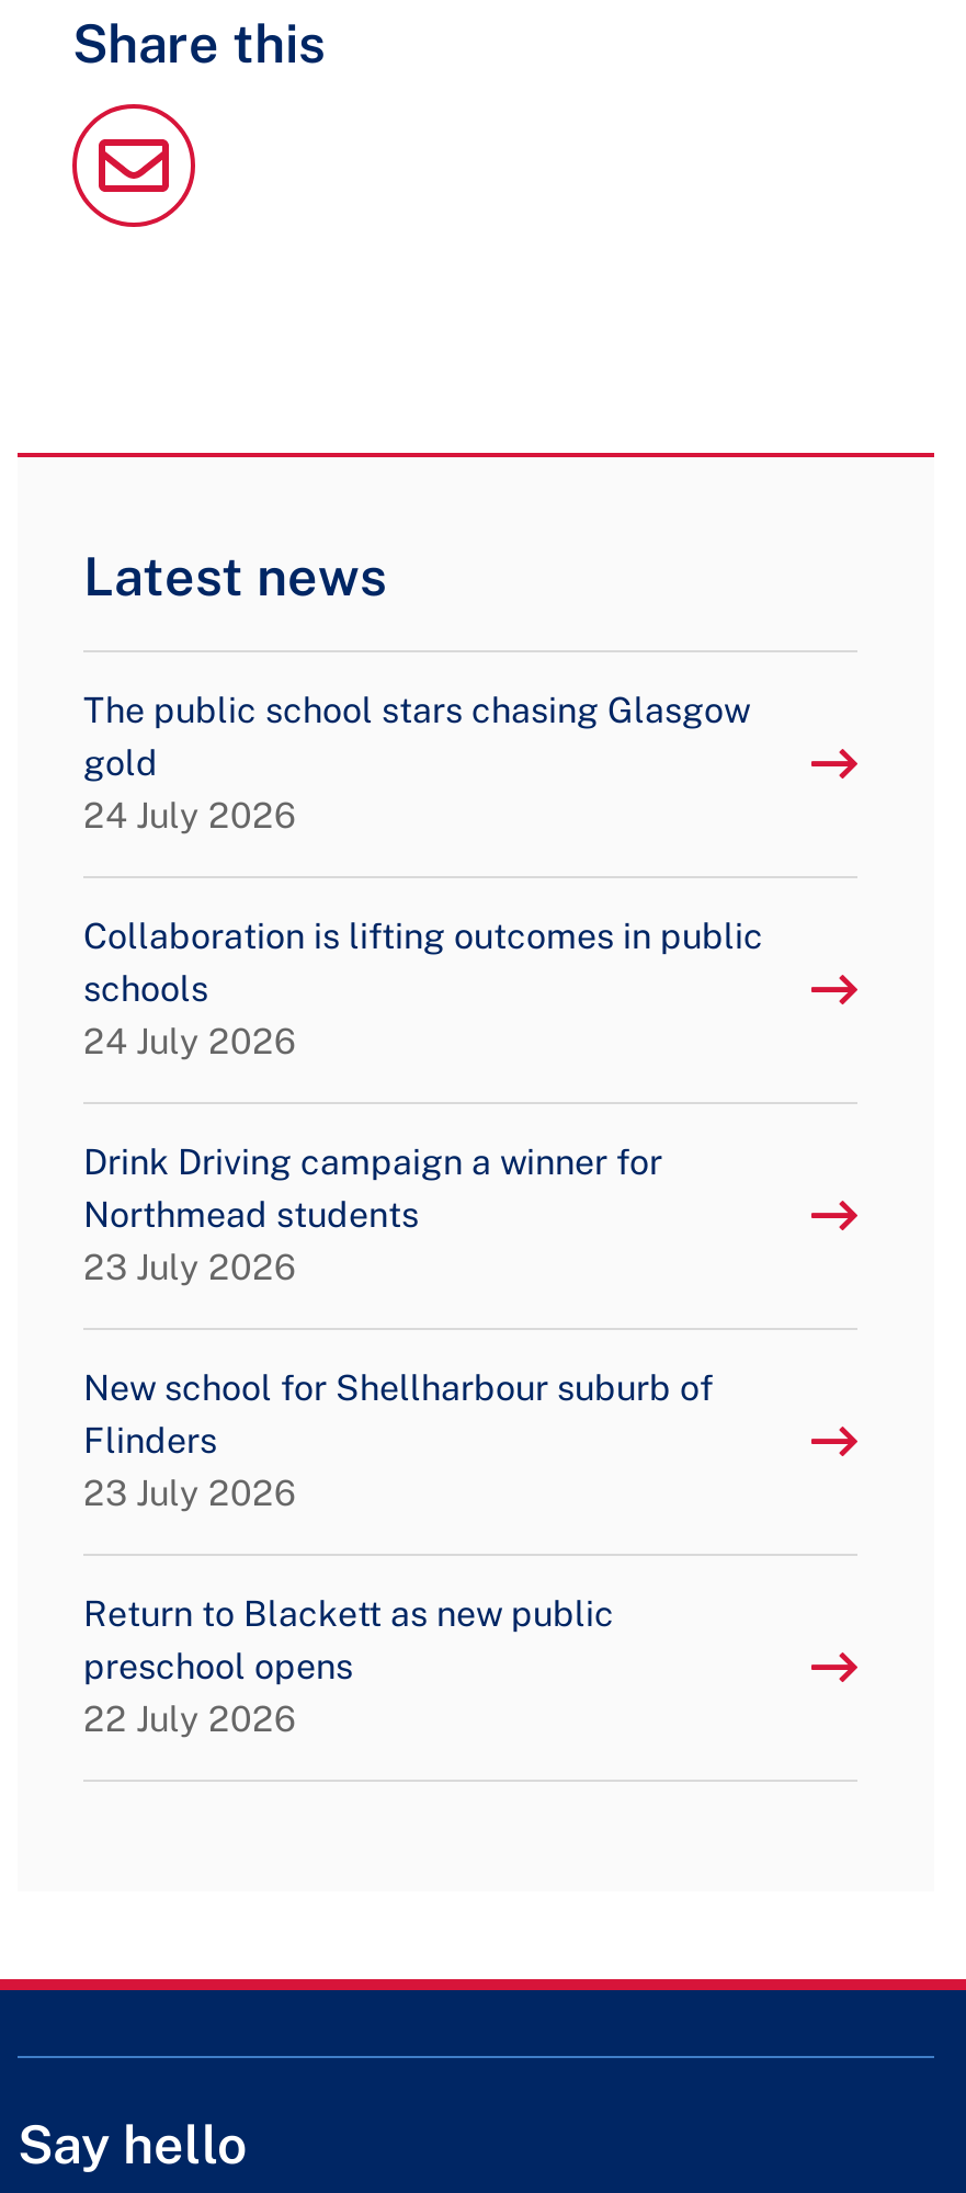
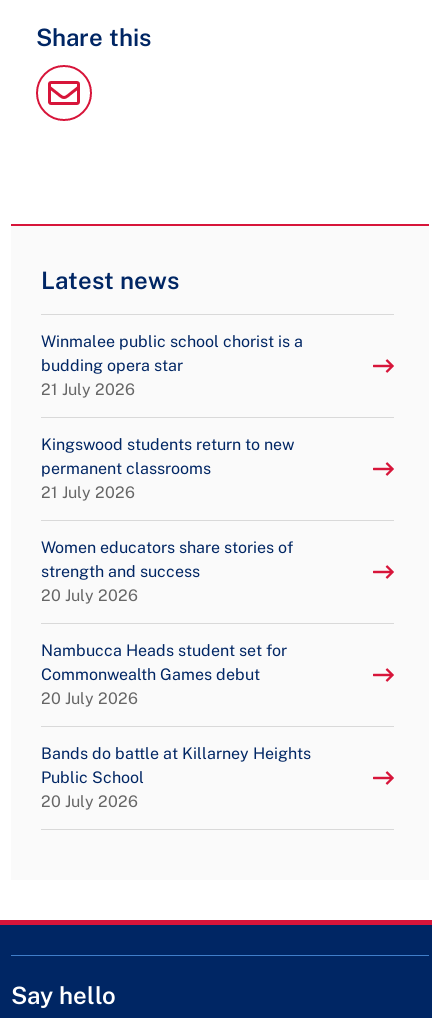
[83,689,750,836] The public school stars chasing Glasgow | gold | 24 July 2026 -> [41,332,303,399] Winmalee public school chorist is a | budding opera star | 21 July 2026
[83,915,763,1062] Collaboration is lifting outcomes in public | schools | 24 July 2026 -> [41,435,294,502] Kingswood students return to new | permanent classrooms | 21 July 2026
[83,1141,662,1288] Drink Driving campaign a winner for | Northmead students | 23 July 2026 -> [41,538,293,605] Women educators share stories of | strength and success | 20 July 2026
[83,1367,713,1514] New school for Shellharbour suburb of | Flinders | 23 July 2026 -> [41,641,287,708] Nambucca Heads student set for | Commonwealth Games debut | 20 July 2026
[83,1593,614,1740] Return to Blackett as new public | preschool opens | 22 July 2026 -> [41,744,311,811] Bands do battle at Killarney Heights | Public School | 20 July 2026

